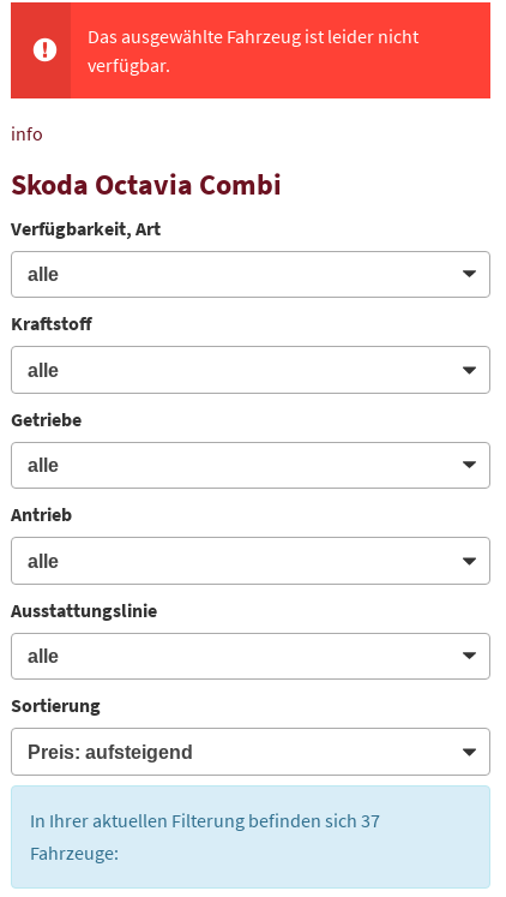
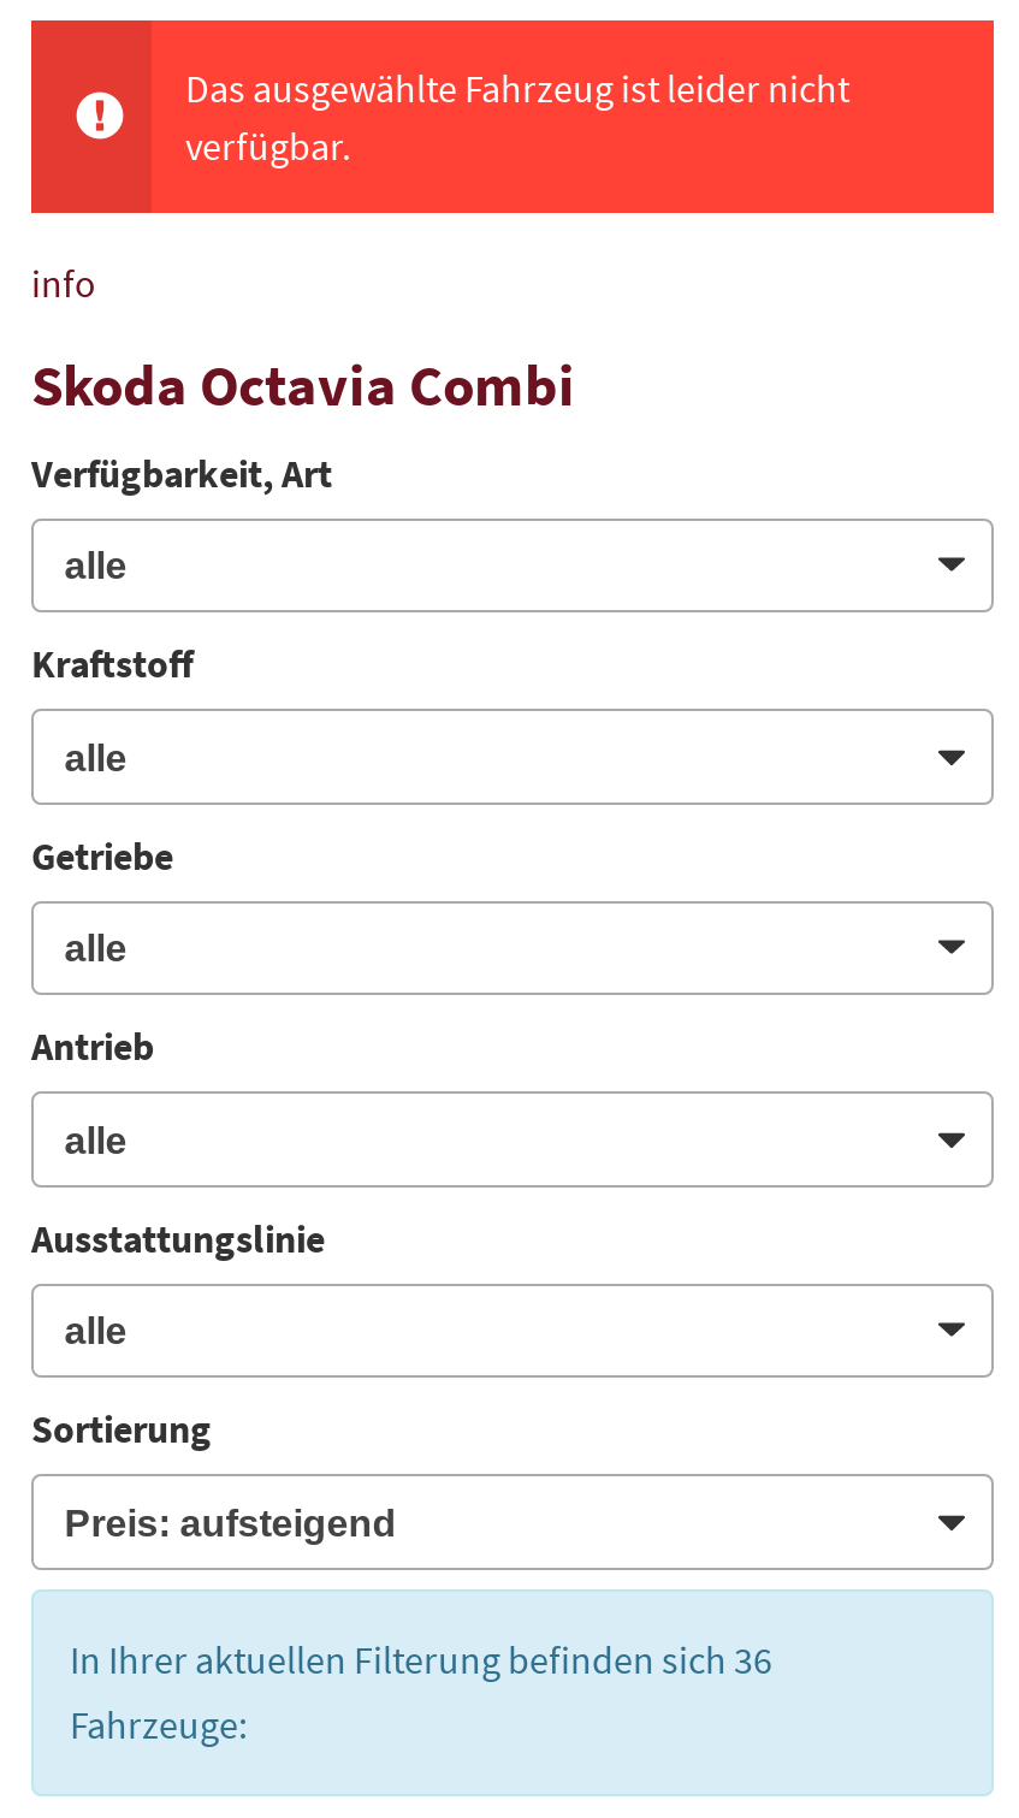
[30,808,380,832] In Ihrer aktuellen Filterung befinden sich 37 -> [70,1635,772,1683] In Ihrer aktuellen Filterung befinden sich 36

